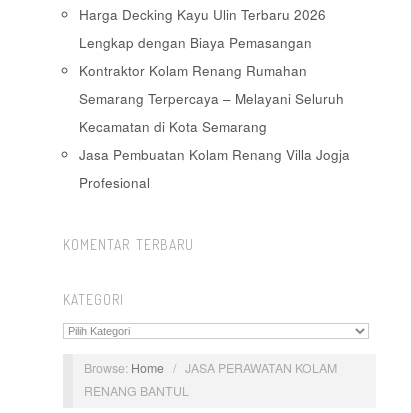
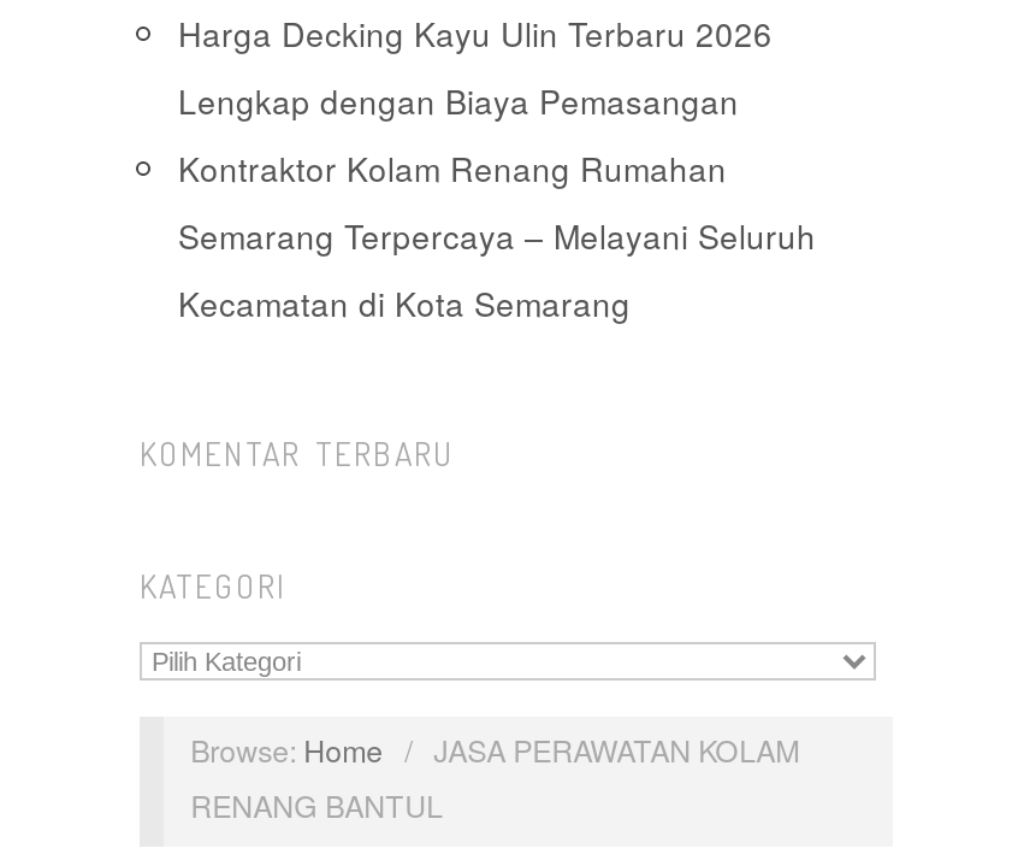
[79,145,350,192] Jasa Pembuatan Kolam Renang Villa Jogja | Profesional -> none

